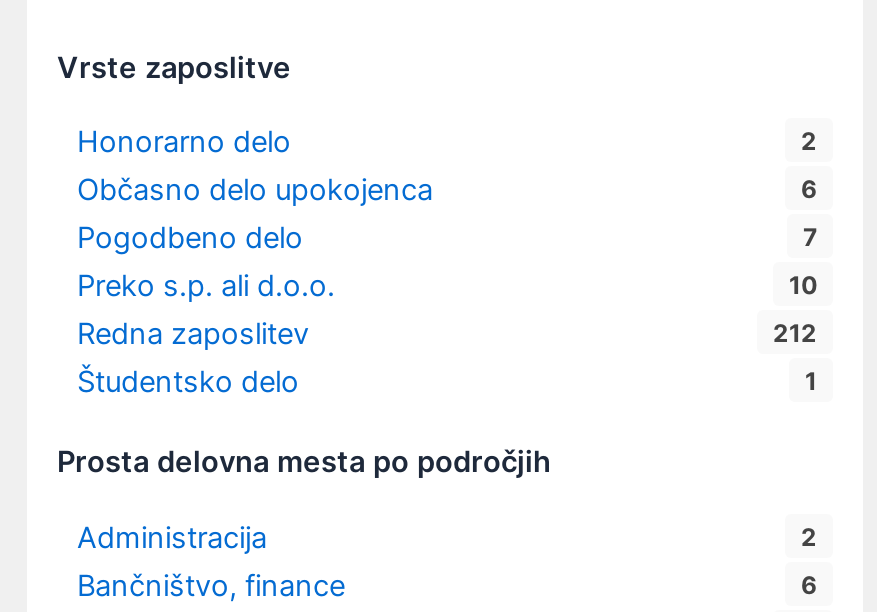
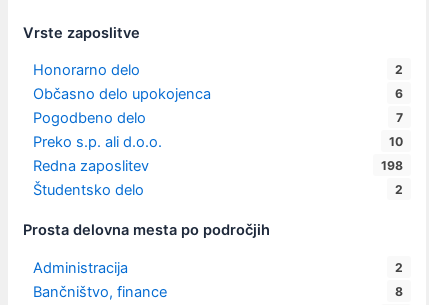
[773,318,817,348] 212 -> [381,158,403,173] 198
[805,366,817,396] 1 -> [395,182,403,197] 2
[801,570,817,600] 6 -> [395,284,403,299] 8

